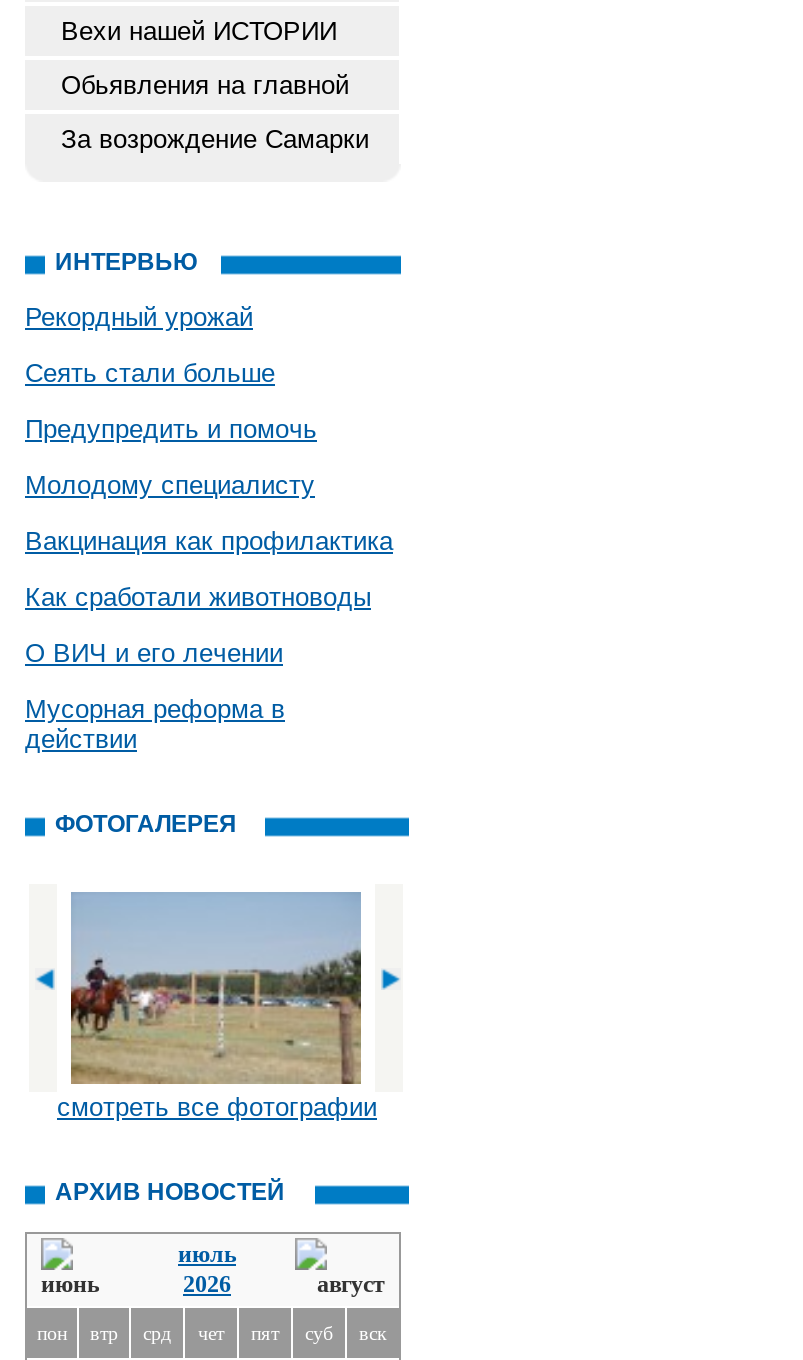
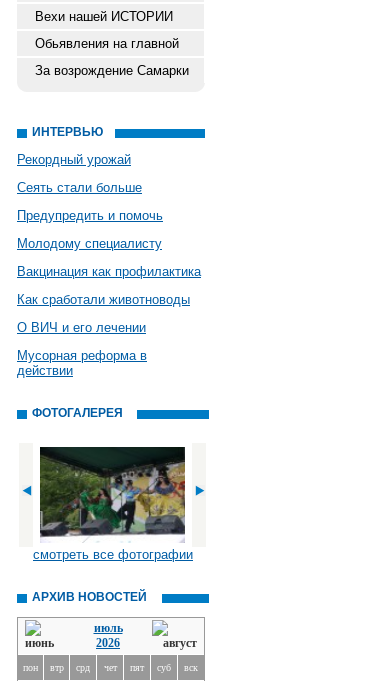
[69,890,363,1086] [image] -> [39,446,186,543] [image]

